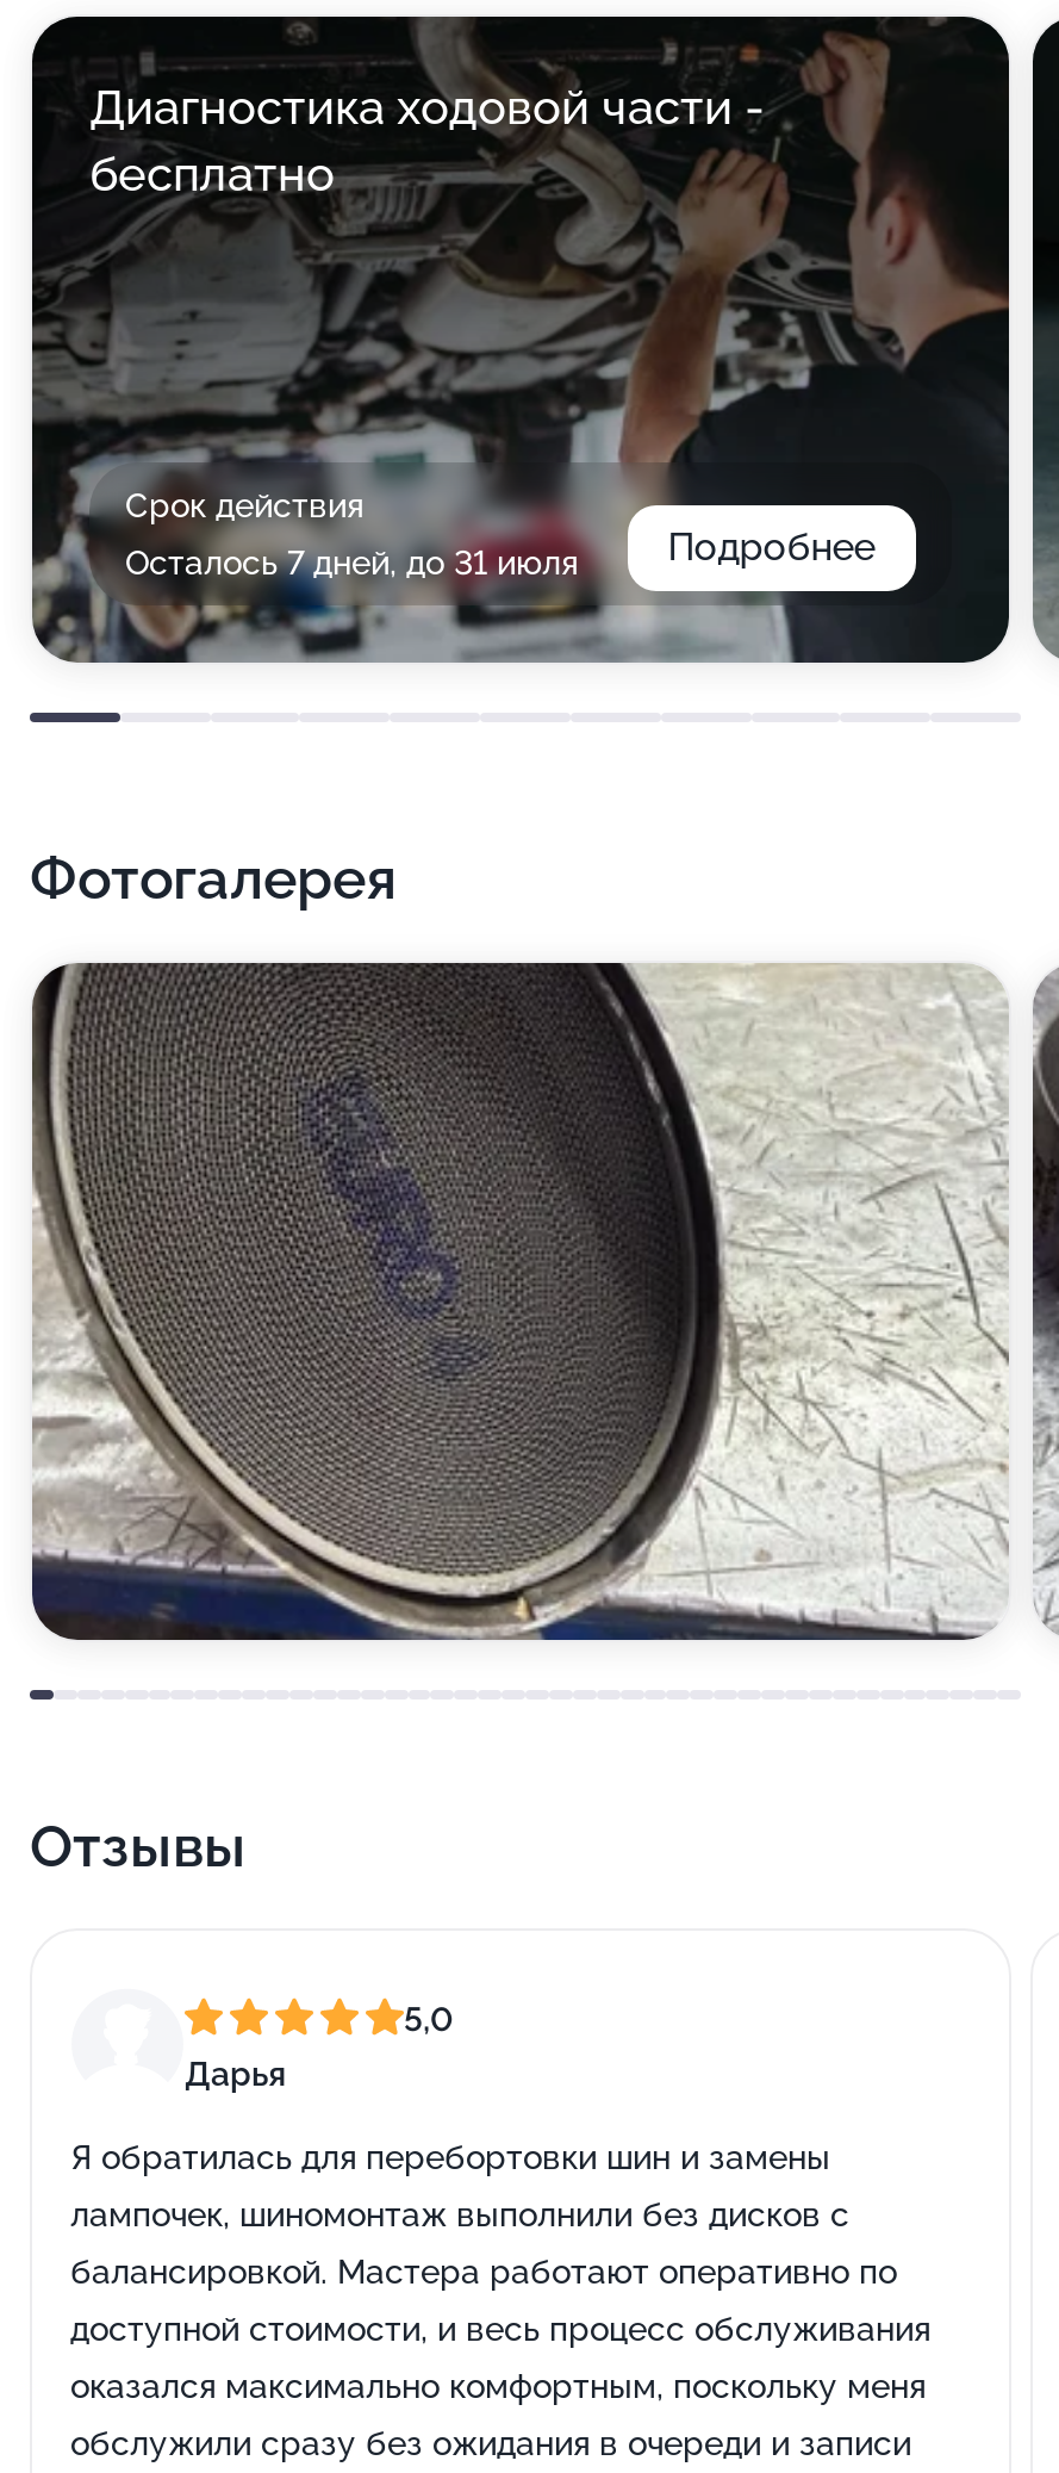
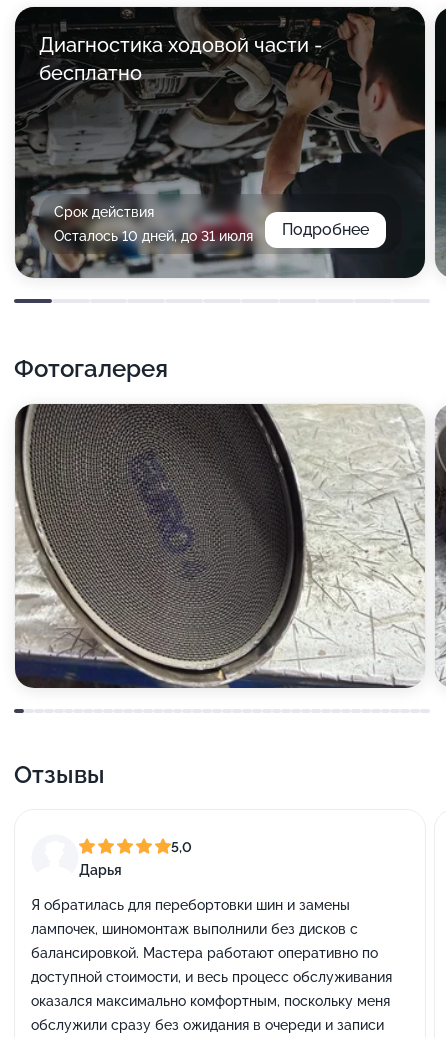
[125,543,578,582] Осталось 7 дней, до 31 июля -> [54,228,253,244] Осталось 10 дней, до 31 июля

